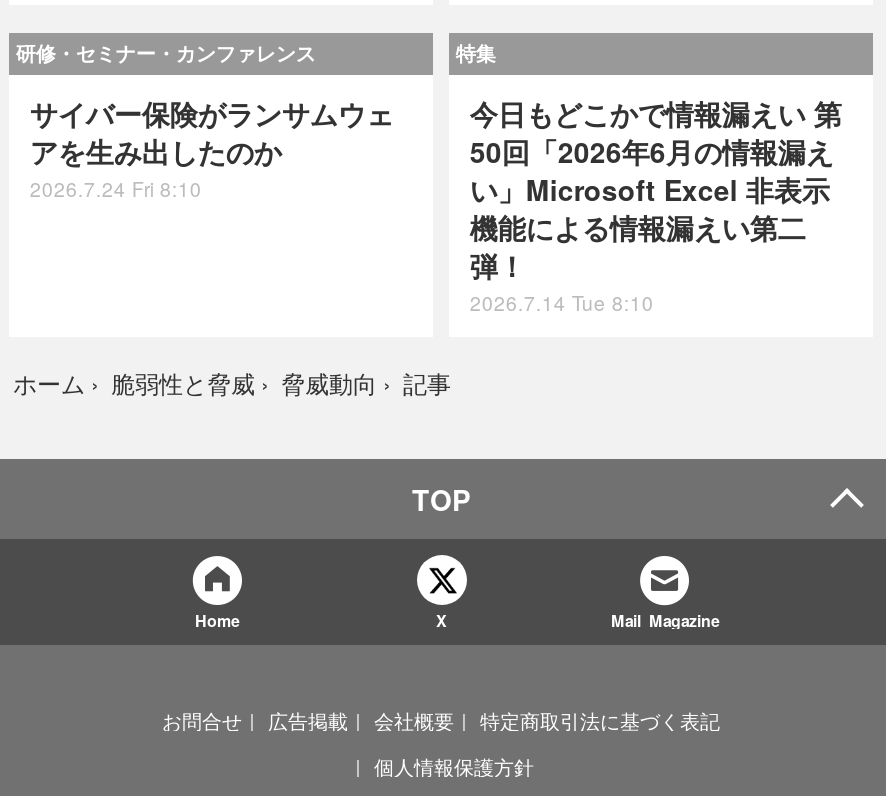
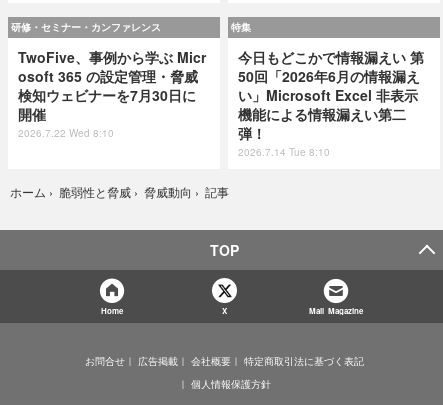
[30,93,394,203] サイバー保険がランサムウェ | アを生み出したのか | 2026.7.24 Fri 8:10 -> [18,47,206,140] TwoFive、事例から学ぶ Micr | osoft 365 の設定管理・脅威 | 検知ウェビナーを7月30日に | 開催 | 2026.7.22 Wed 8:10

